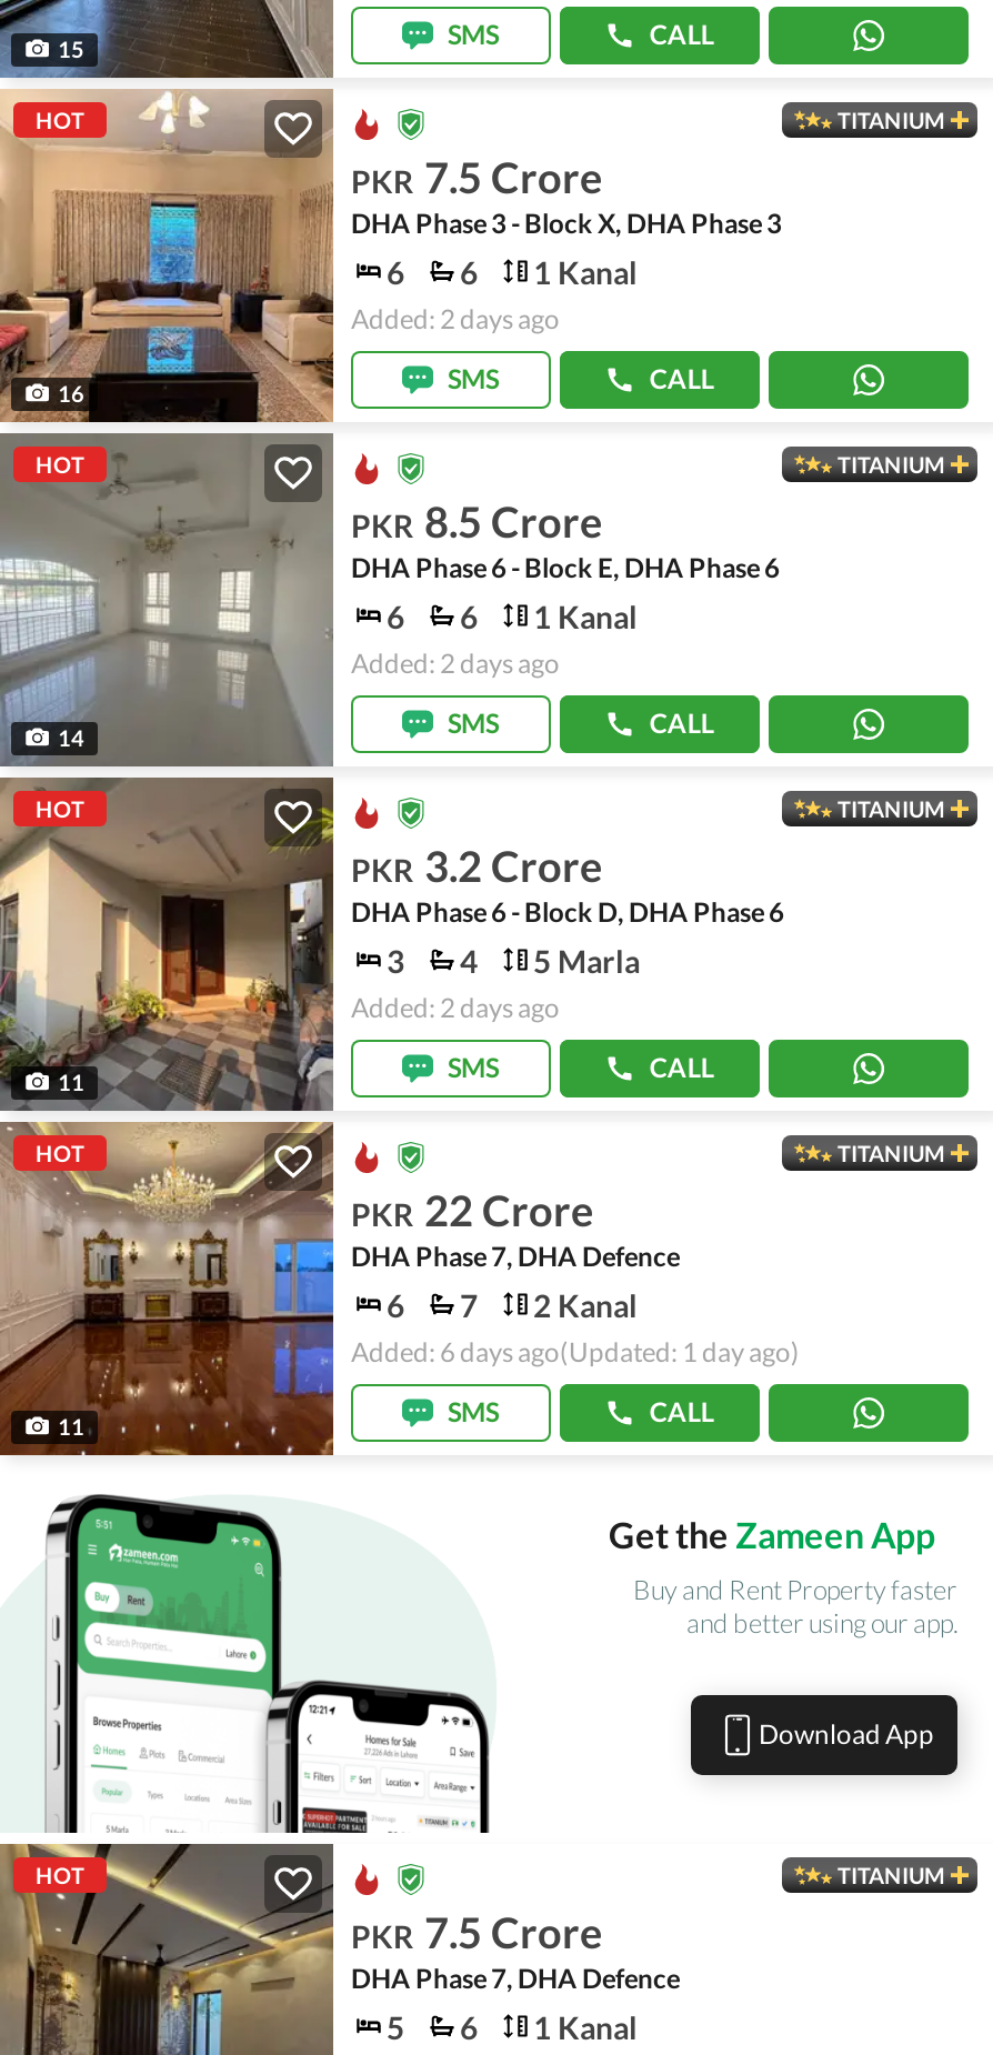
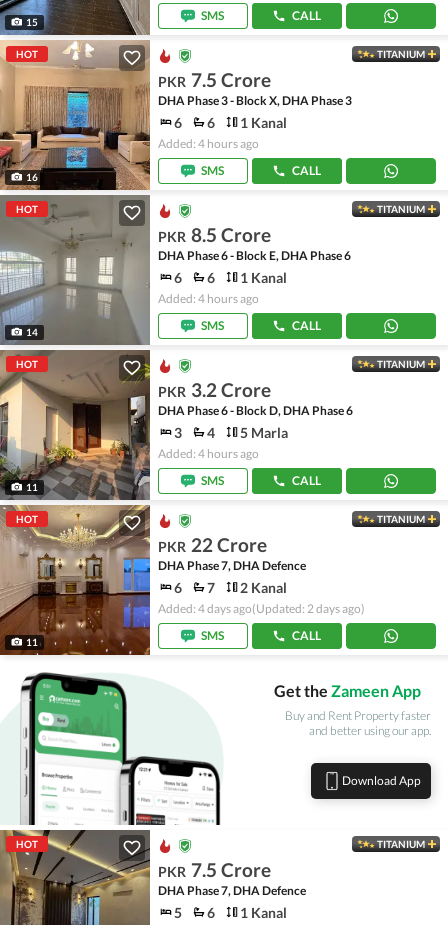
[351,302,560,335] Added: 2 days ago -> [158,136,259,151] Added: 4 hours ago
[351,646,560,680] Added: 2 days ago -> [158,291,259,306] Added: 4 hours ago
[351,991,560,1024] Added: 2 days ago -> [158,446,259,461] Added: 4 hours ago
[351,1335,800,1369] Added: 6 days ago(Updated: 1 day ago) -> [158,601,365,616] Added: 4 days ago(Updated: 2 days ago)

